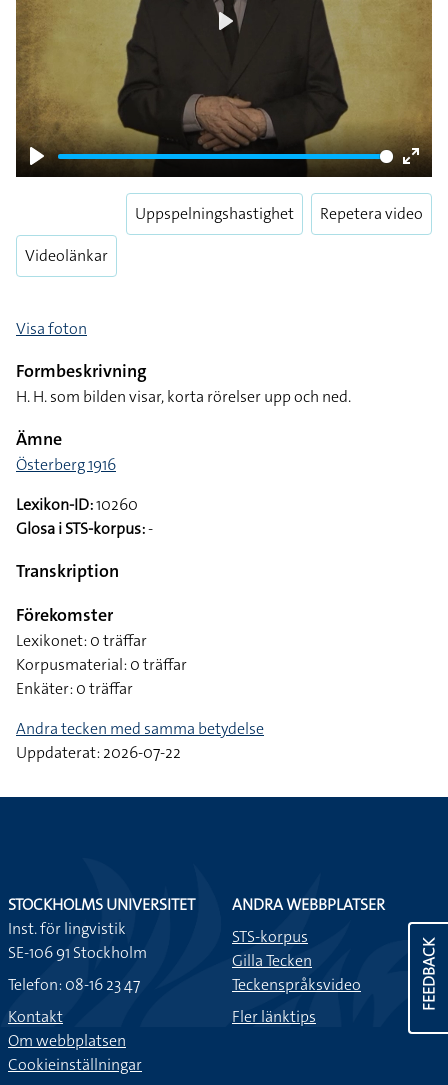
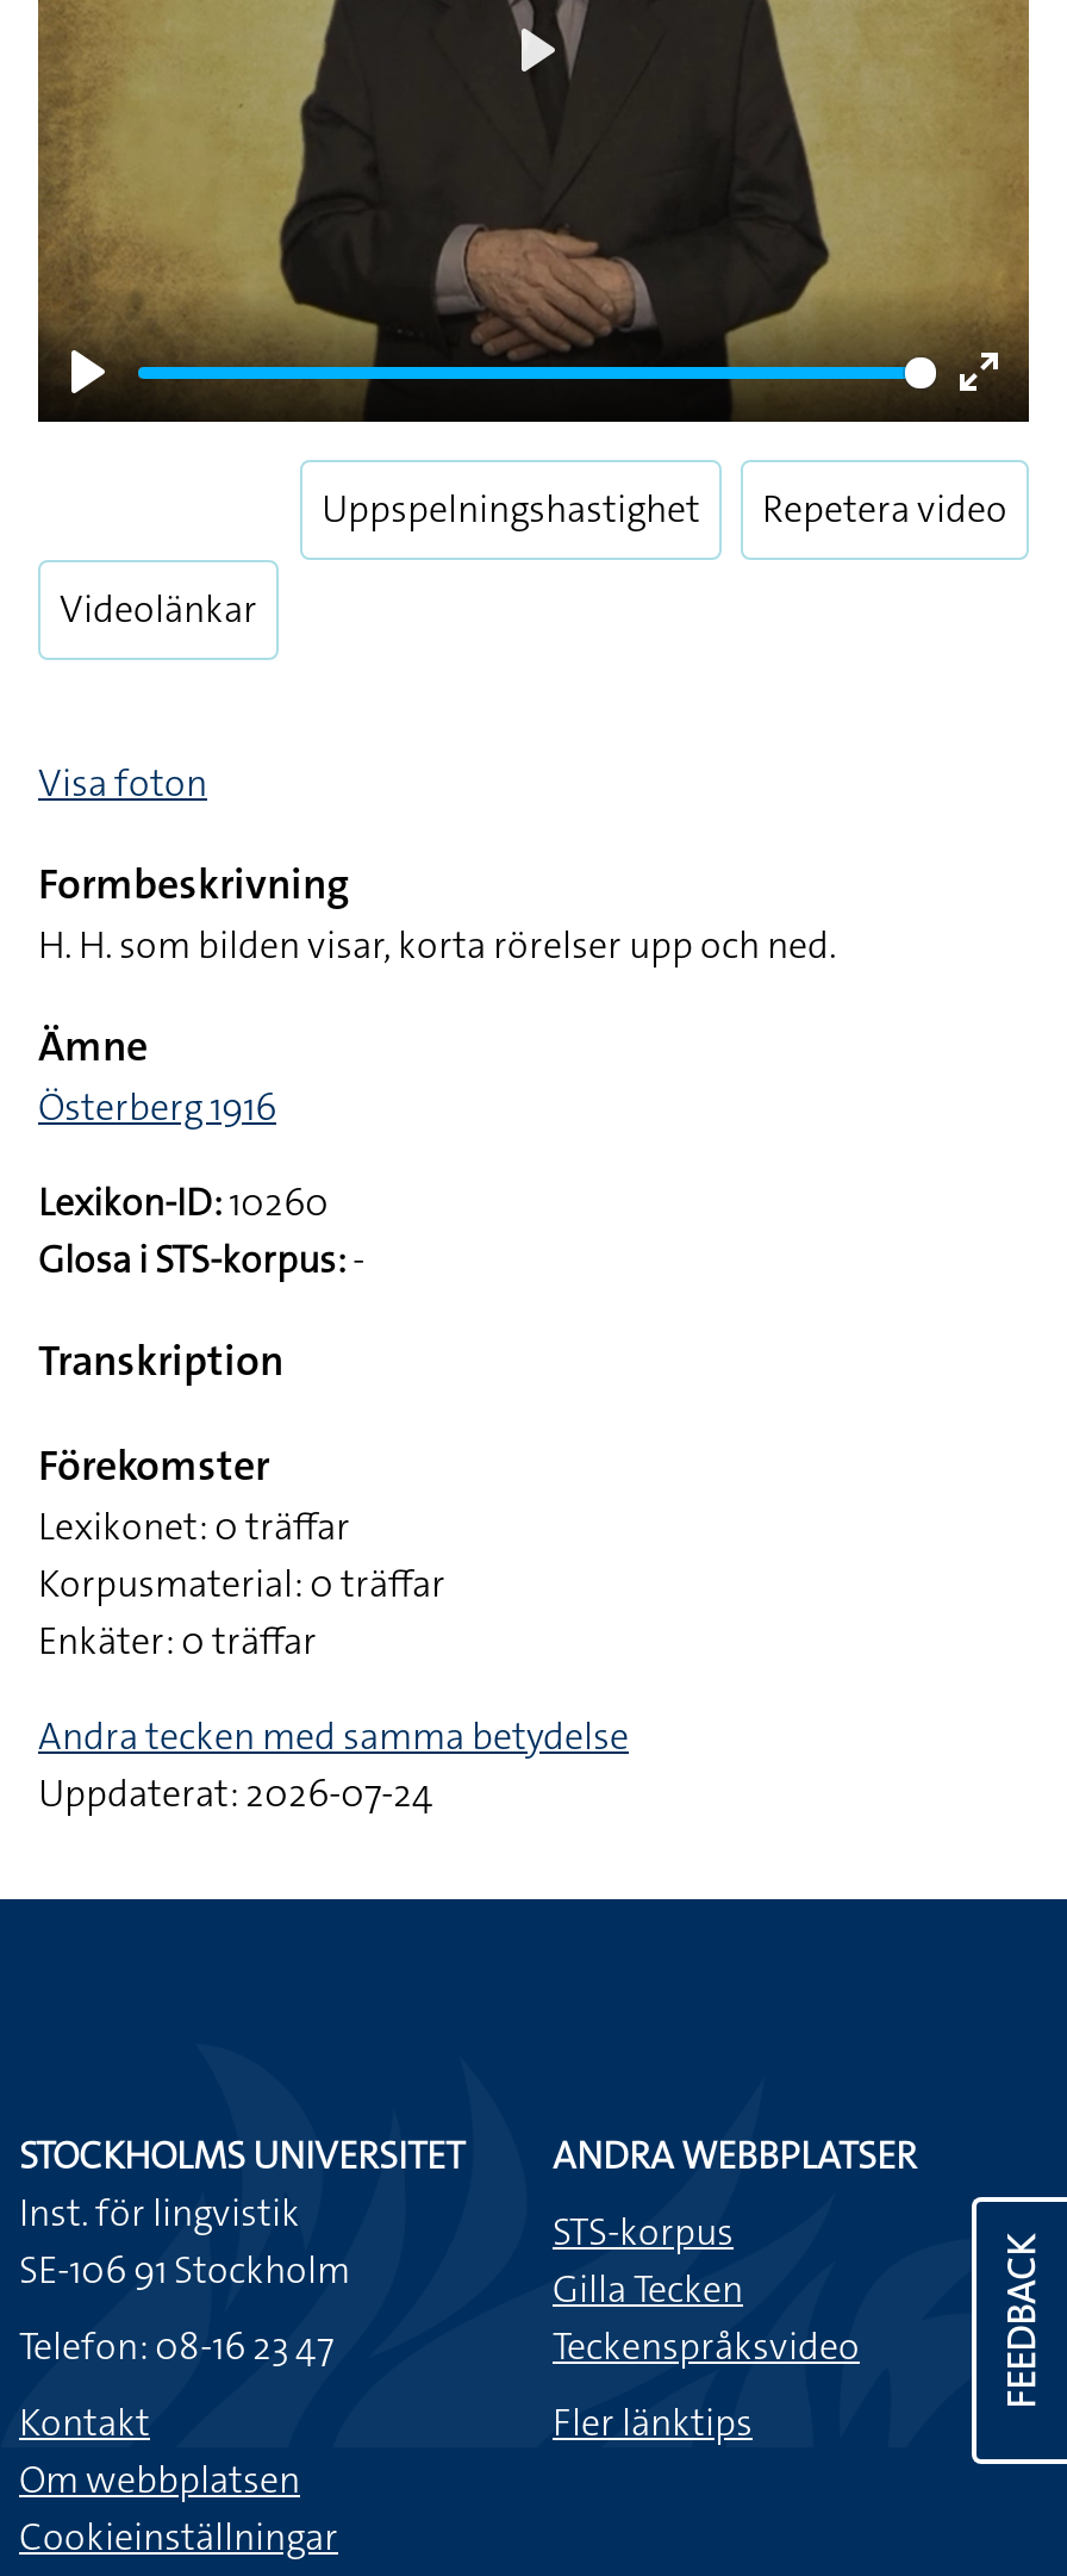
[16,742,181,763] Uppdaterat: 2026-07-22 -> [38,1768,433,1818] Uppdaterat: 2026-07-24

